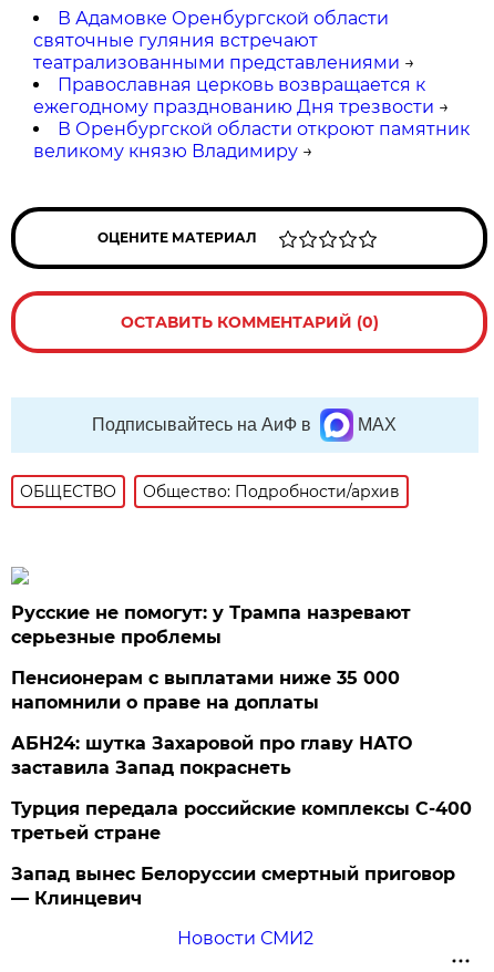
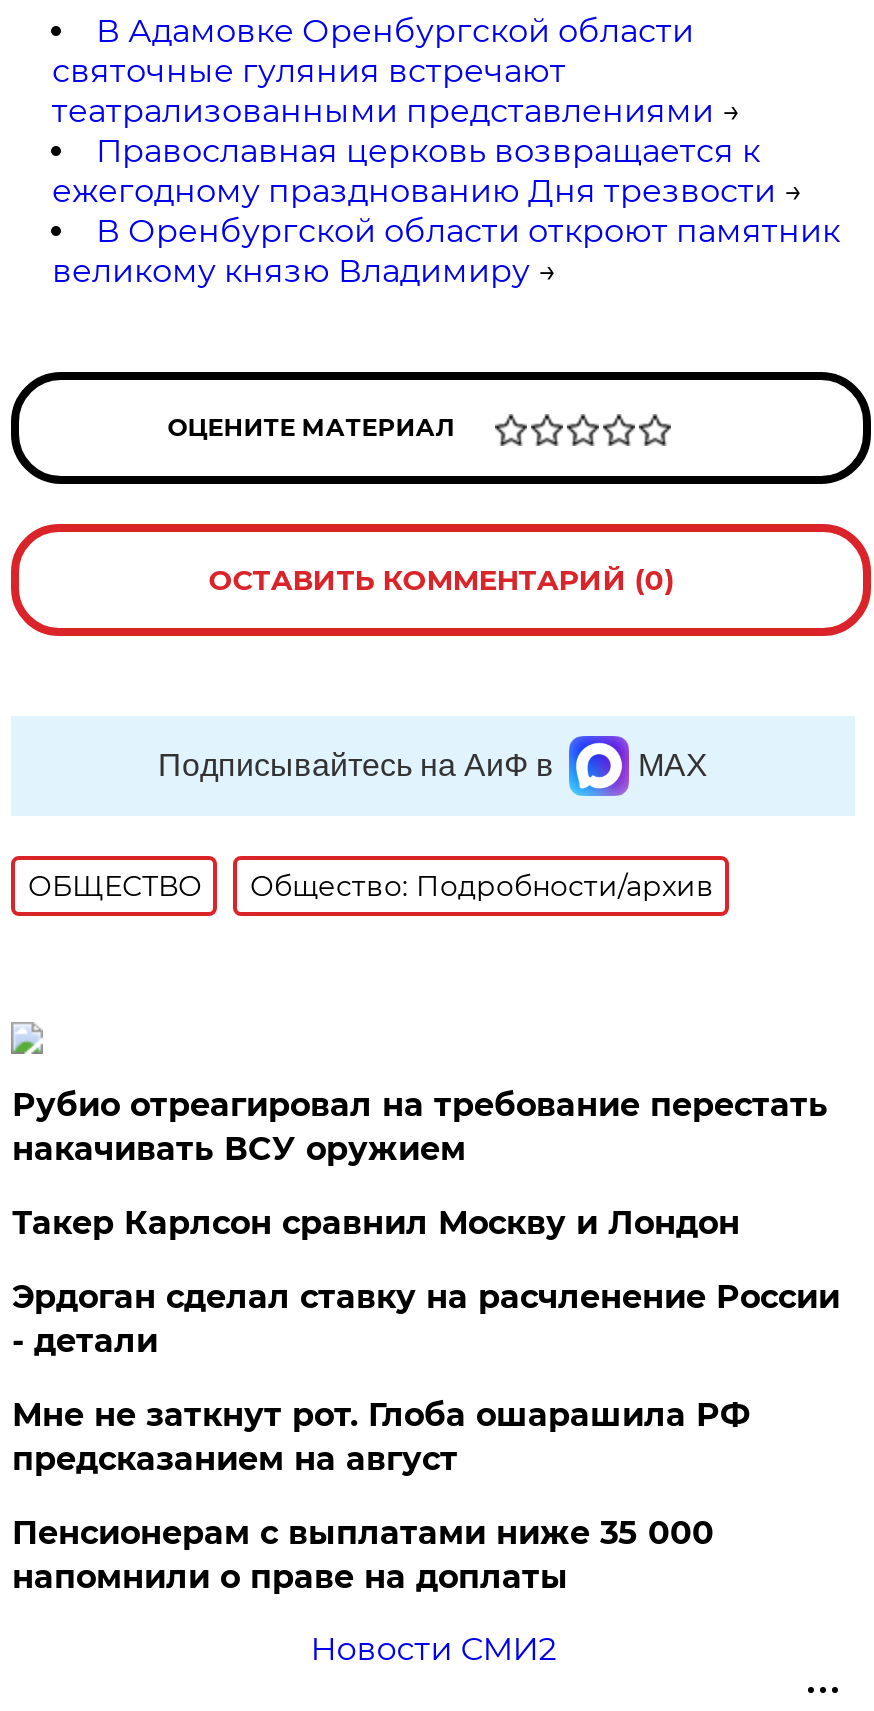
[12,602,411,648] Русские не помогут: у Трампа назревают | серьезные проблемы -> [12,1086,840,1478] Рубио отреагировал на требование перестать | накачивать ВСУ оружием | Такер Карлсон сравнил Москву и Лондон | Эрдоган сделал ставку на расчленение России | - детали | Мне не заткнут рот. Глоба ошарашила РФ | предсказанием на август
moved [12,668,400,713] -> [12,1514,714,1596]: Пенсионерам с выплатами ниже 35 000 | напомнили о праве на доплаты
[12,733,472,909] АБН24: шутка Захаровой про главу НАТО | заставила Запад покраснеть | Турция передала российские комплексы С-400 | третьей стране | Запад вынес Белоруссии смертный приговор | — Клинцевич -> none

